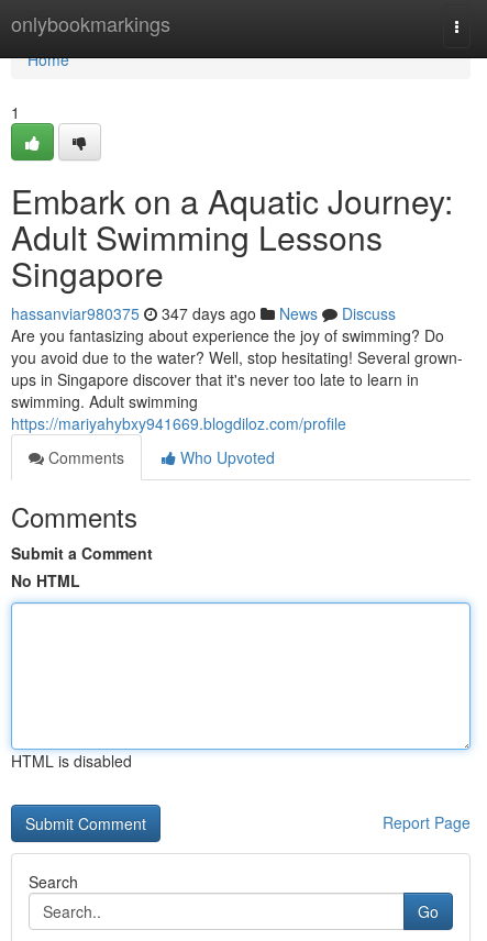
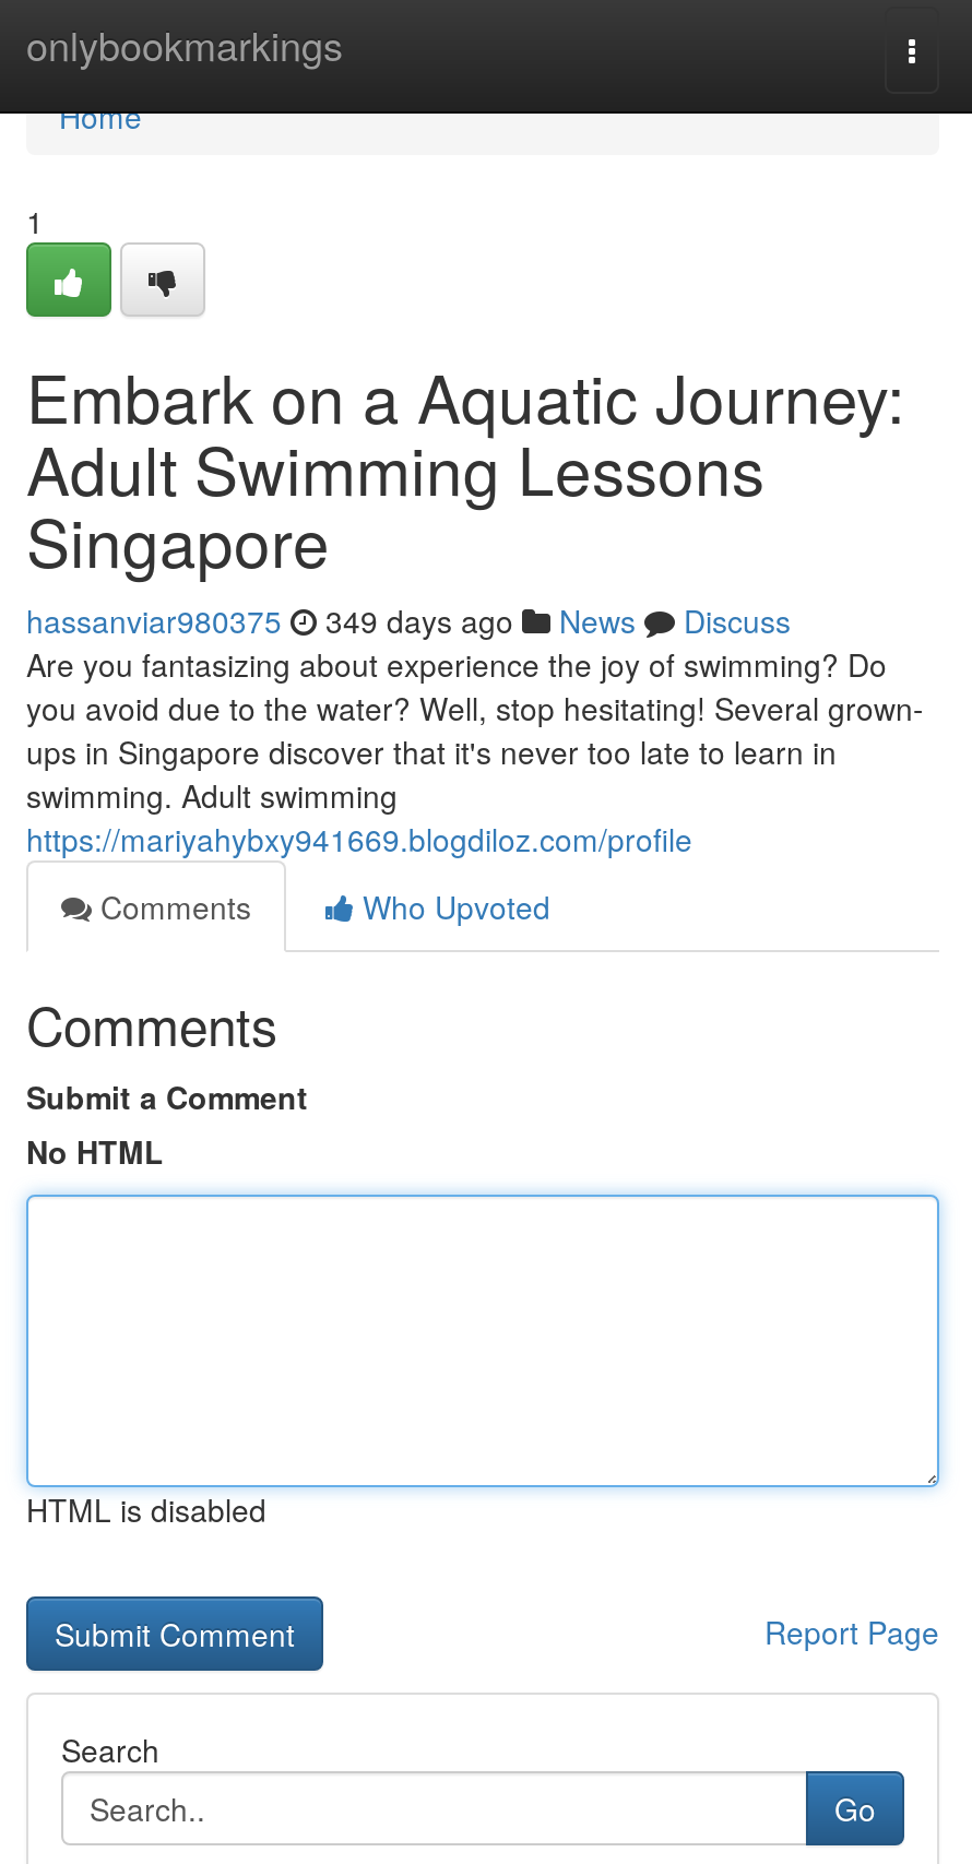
[11,302,396,324] hassanviar980375 347 days ago News Discuss -> [26,598,791,642] hassanviar980375 349 days ago News Discuss

